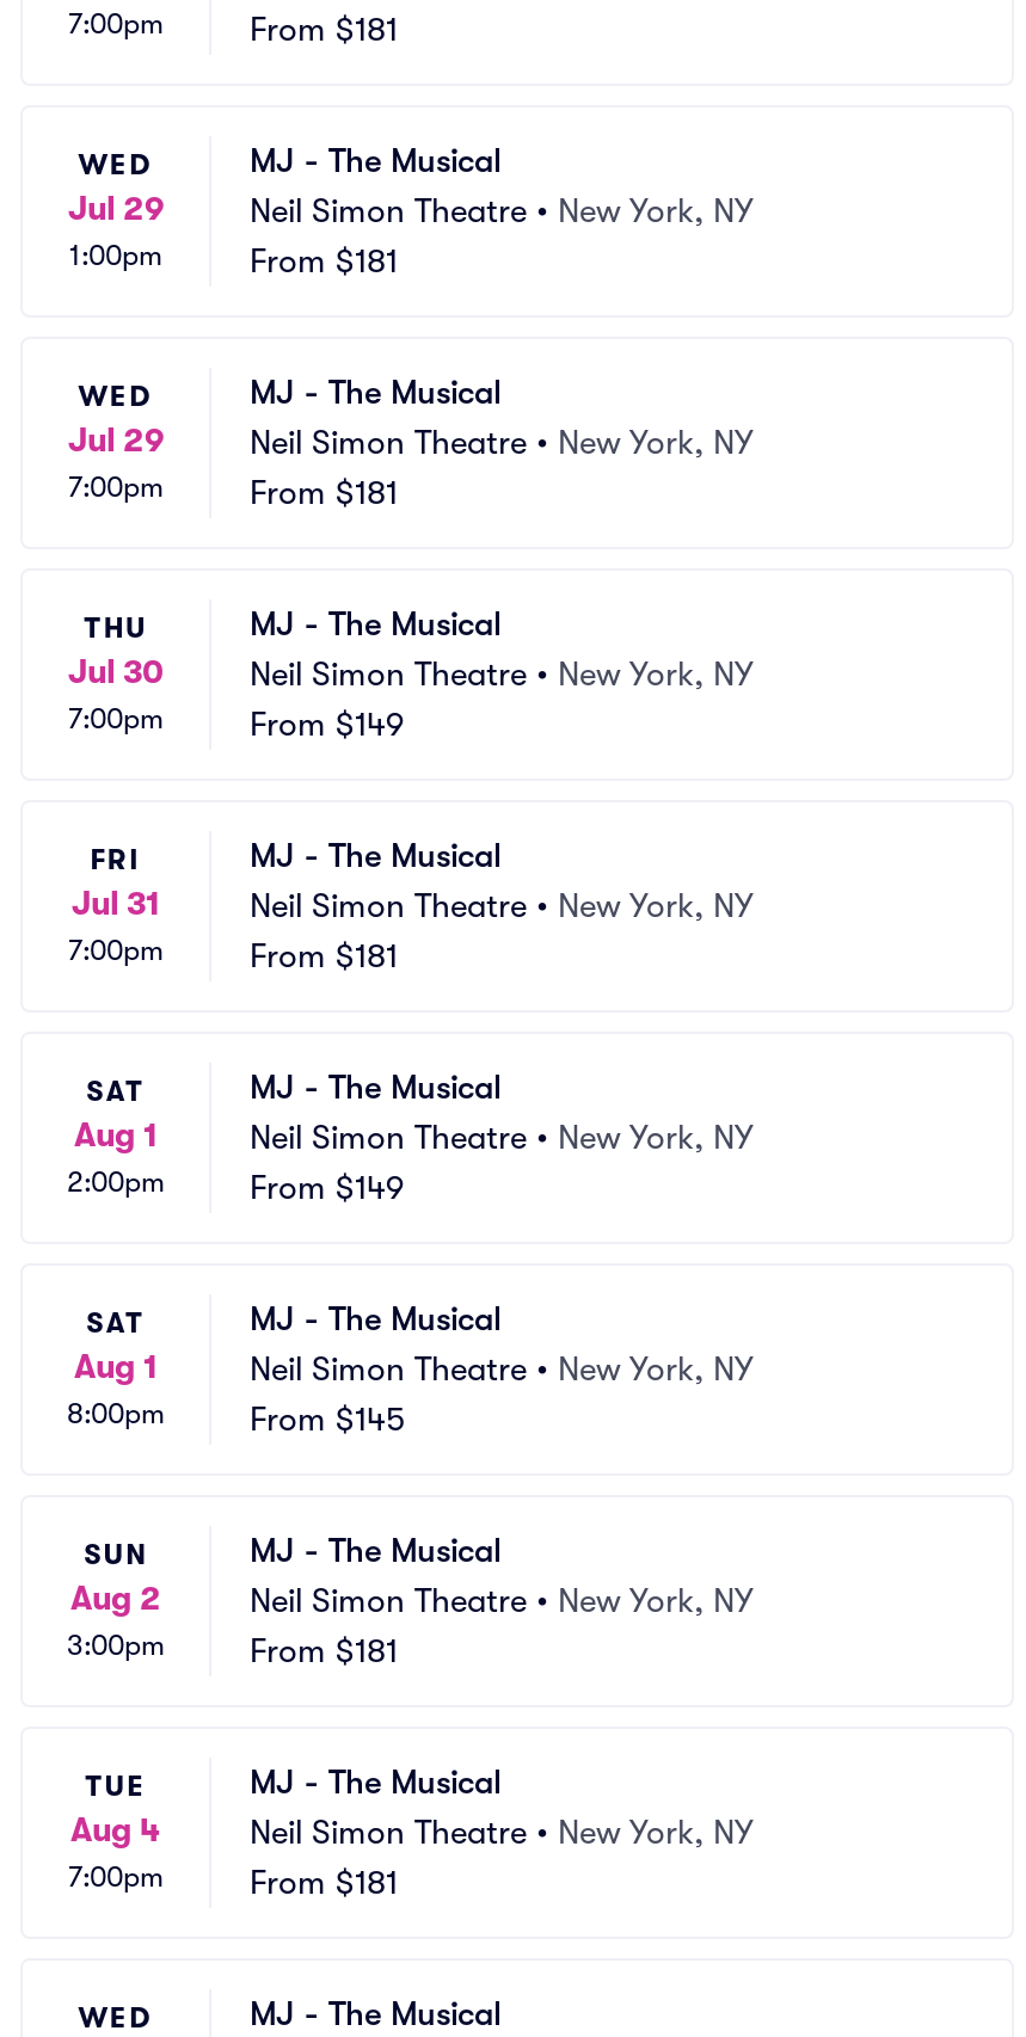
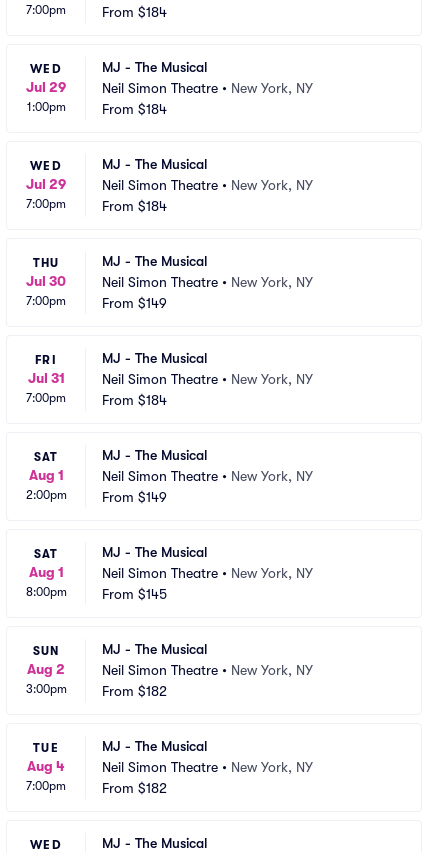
[250,10,398,48] From $181 -> [102,4,167,20] From $184
[250,241,398,279] From $181 -> [102,101,167,117] From $184
[250,473,398,511] From $181 -> [102,198,167,214] From $184
[250,936,398,974] From $181 -> [102,392,167,408] From $184
[250,1631,398,1669] From $181 -> [102,683,167,699] From $182
[250,1863,398,1901] From $181 -> [102,780,167,796] From $182

